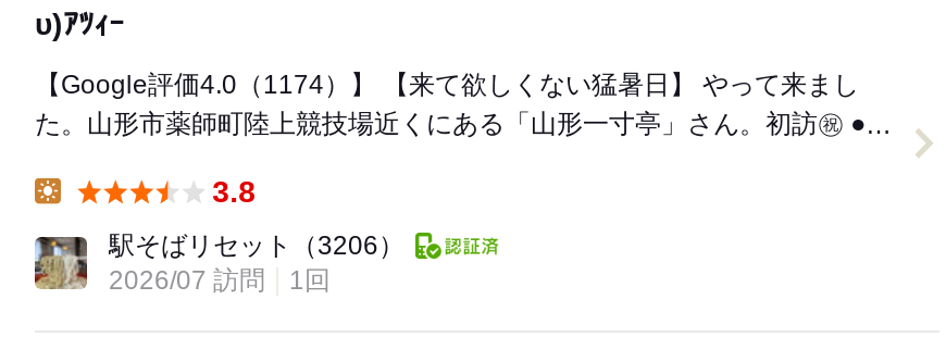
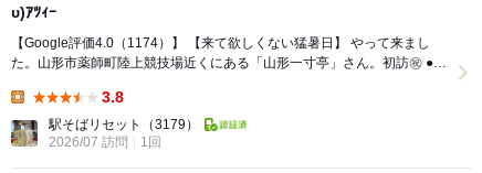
[109,231,404,262] 駅そばリセット（3206） -> [49,117,199,133] 駅そばリセット（3179）

